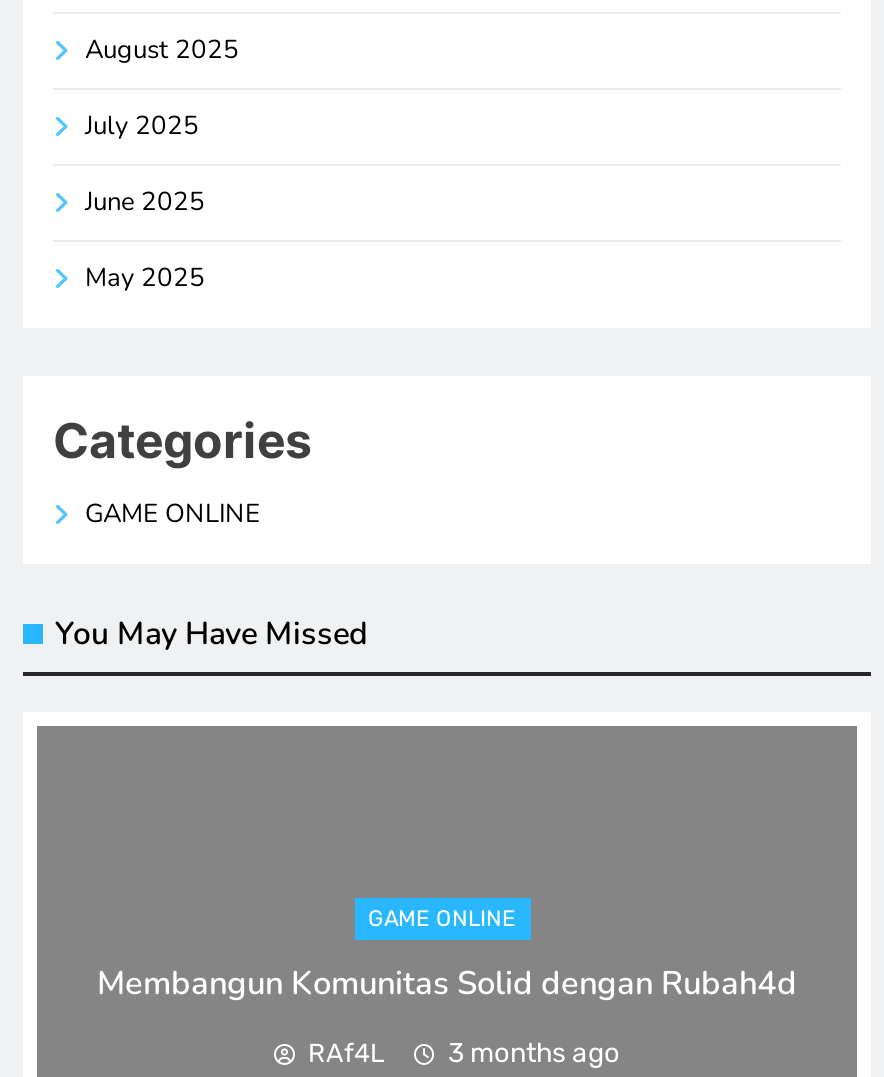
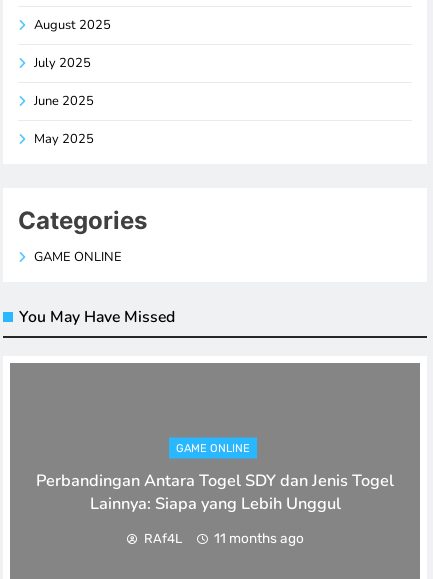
[97,959,797,1005] Membangun Komunitas Solid dengan Rubah4d -> [36,468,394,514] Perbandingan Antara Togel SDY dan Jenis Togel | Lainnya: Siapa yang Lebih Unggul
[448,1035,620,1067] 3 months ago -> [213,529,303,545] 11 months ago

